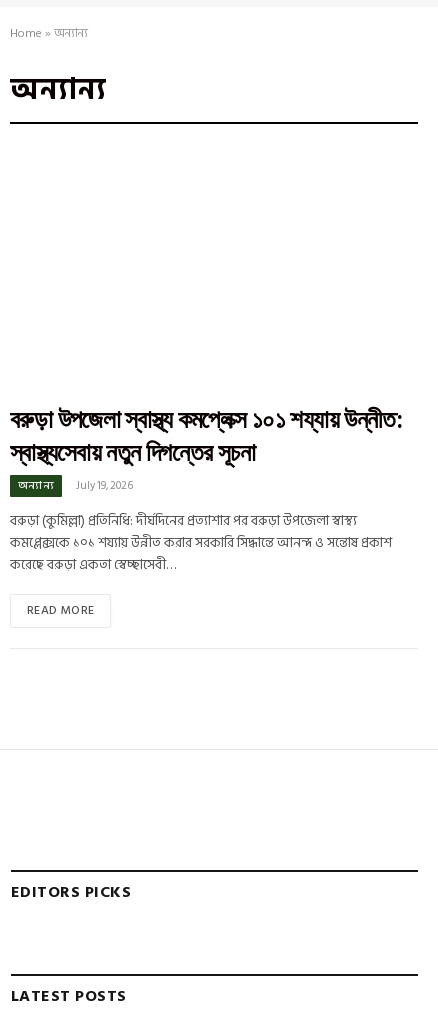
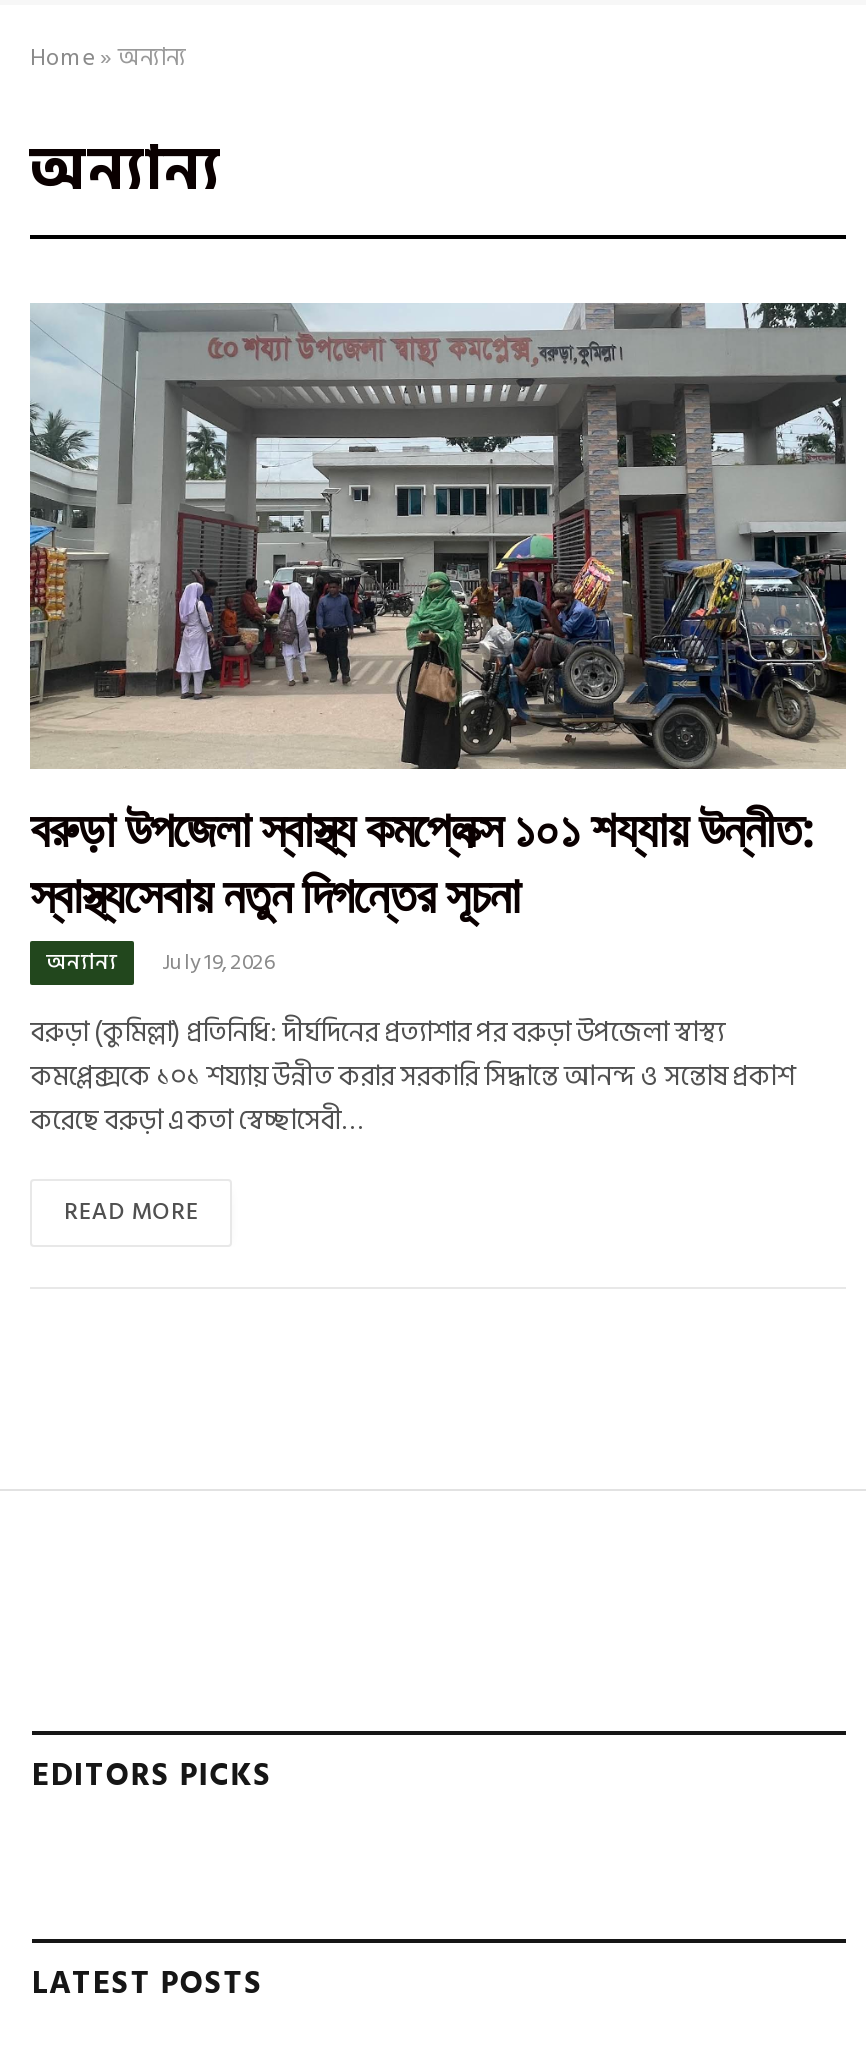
none -> [28,301,848,771] [image]

